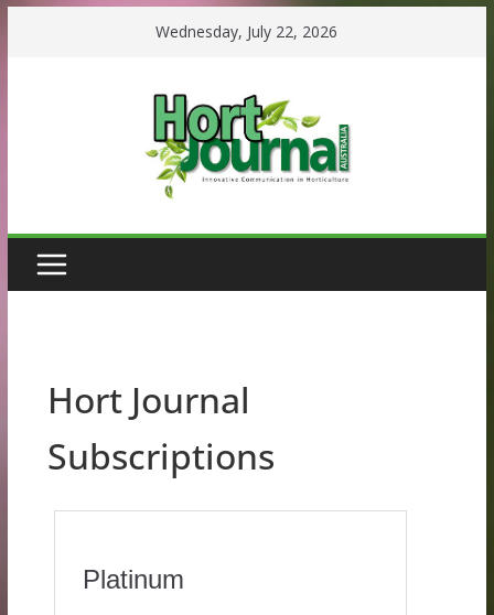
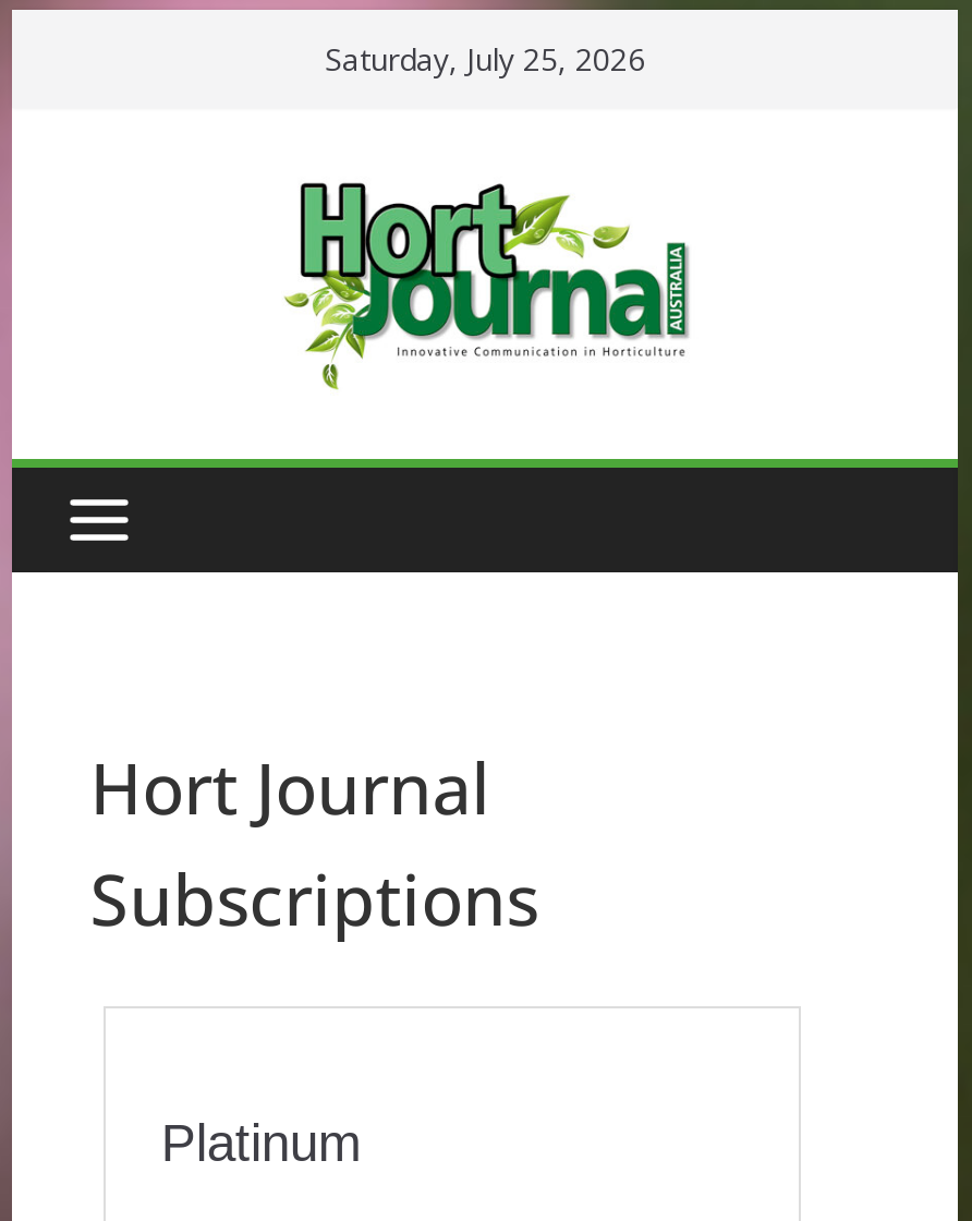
[156,21,338,42] Wednesday, July 22, 2026 -> [325,38,645,80] Saturday, July 25, 2026

